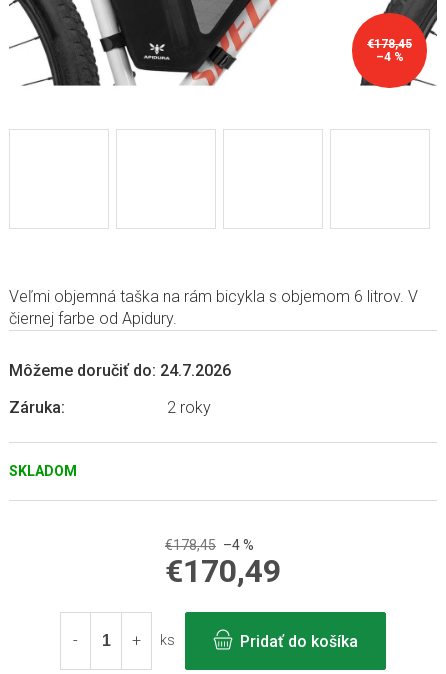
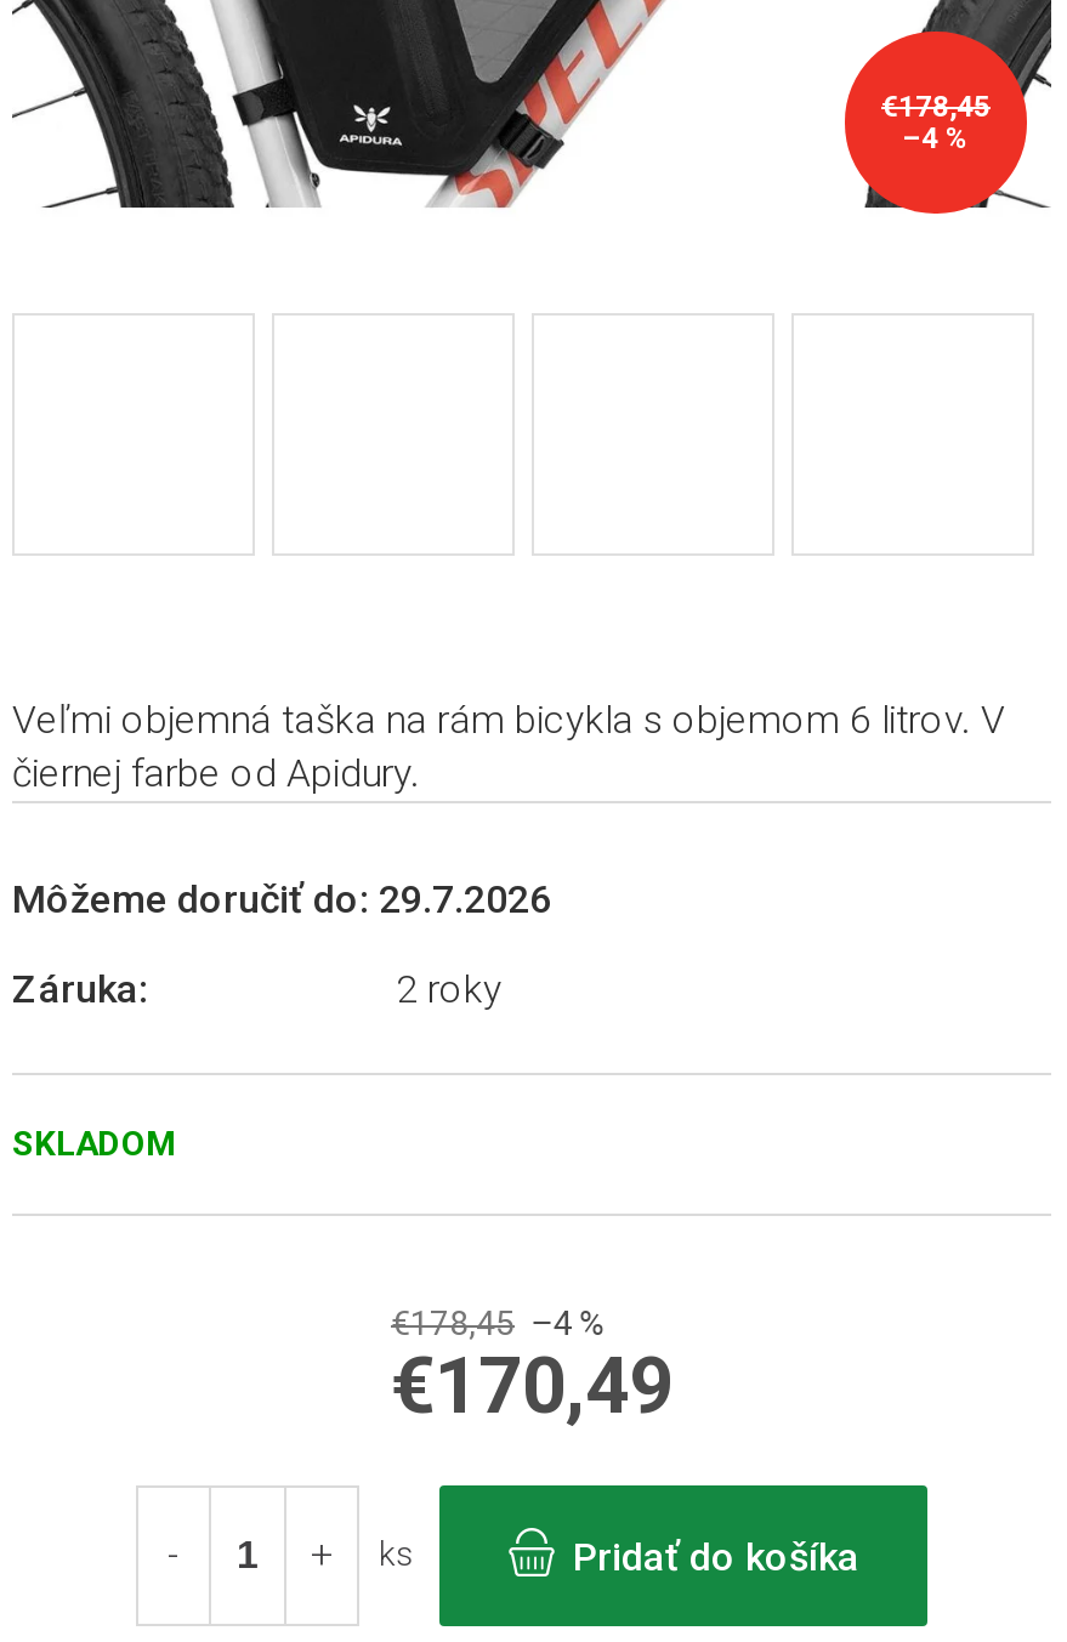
[9,361,231,380] Môžeme doručiť do: 24.7.2026 -> [12,876,551,922] Môžeme doručiť do: 29.7.2026

